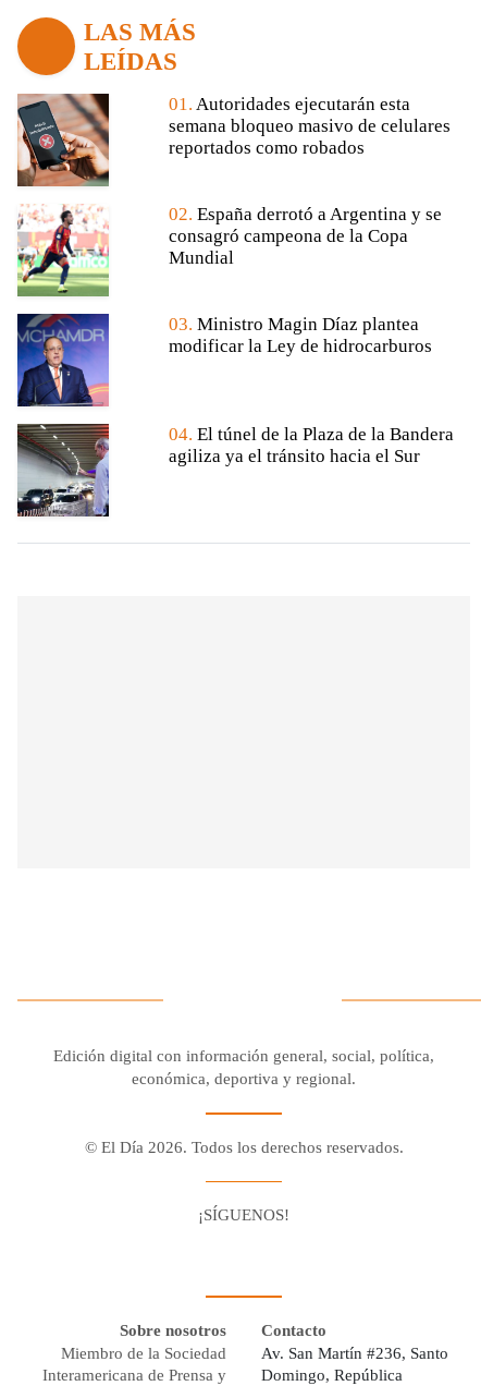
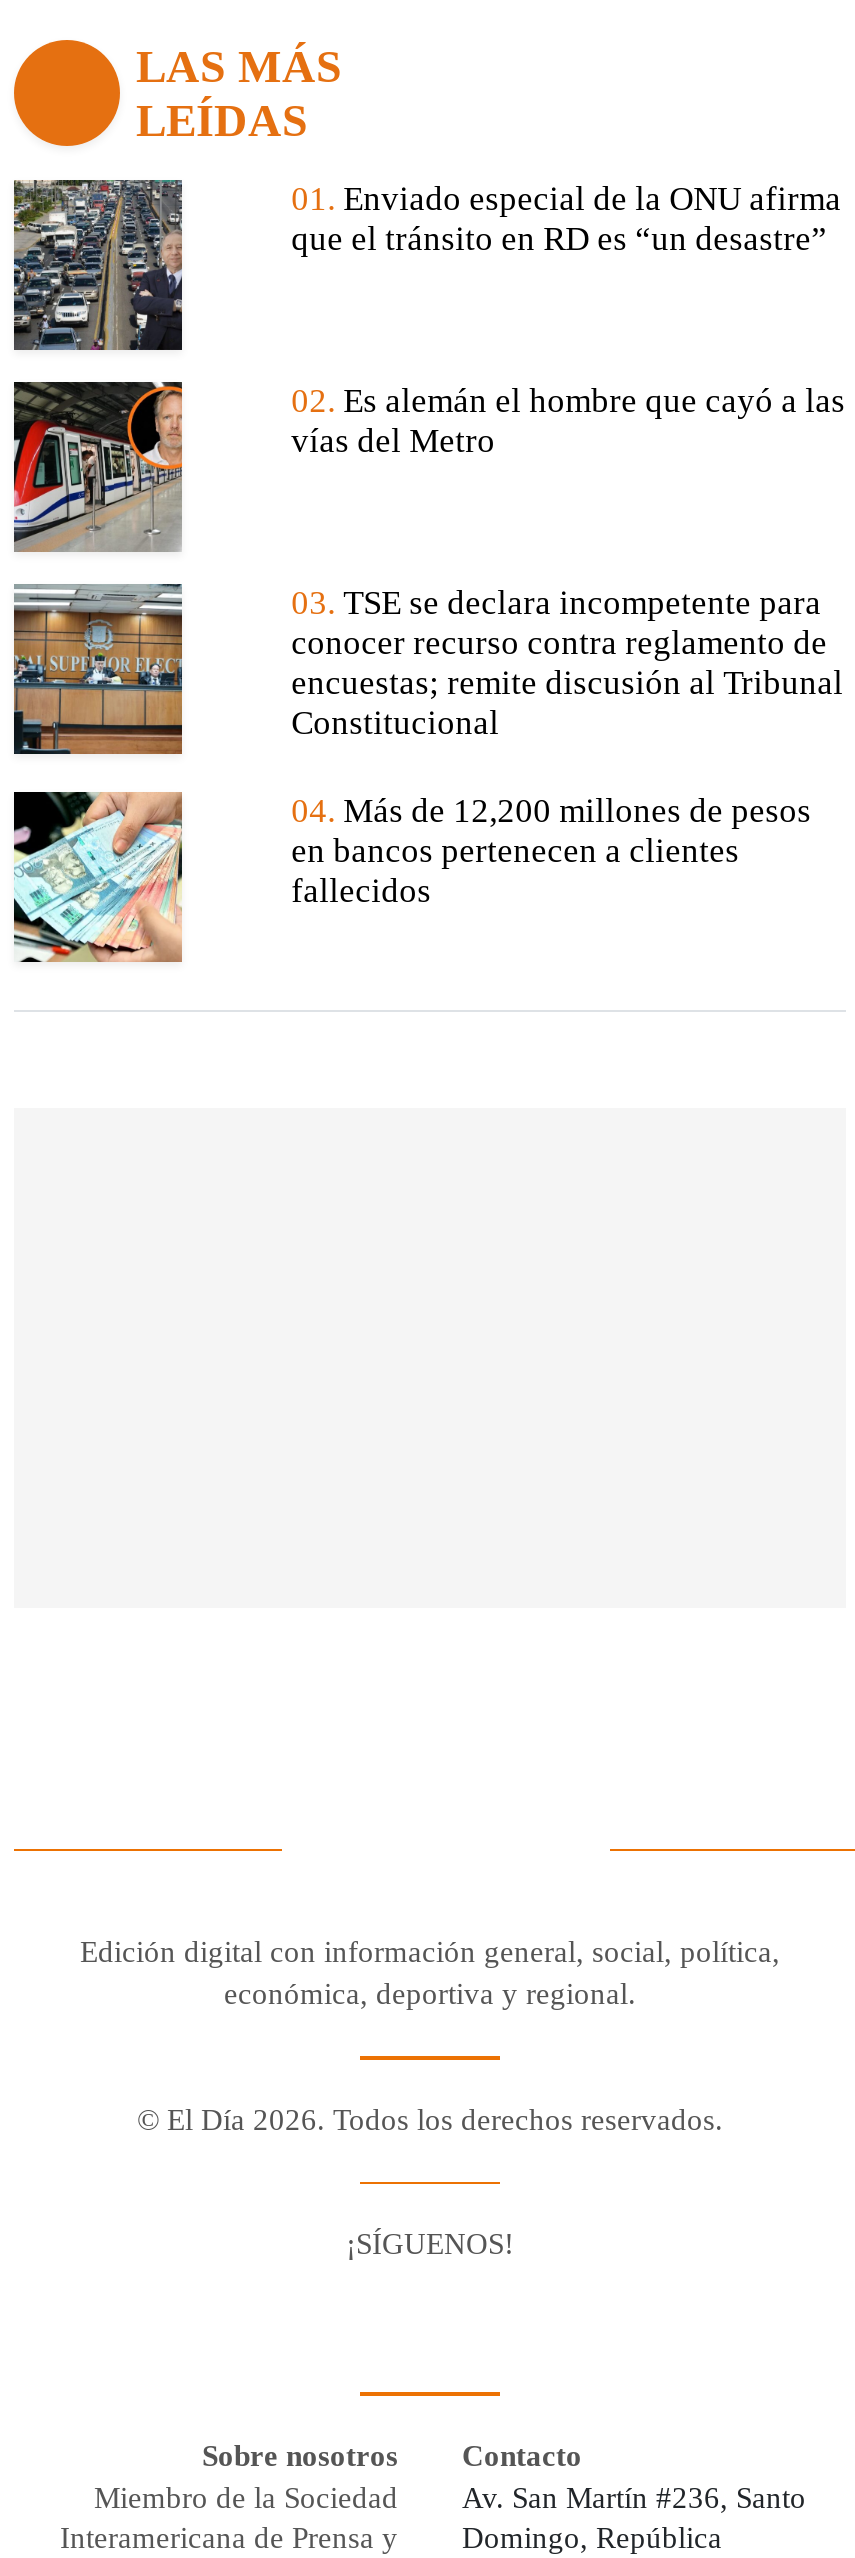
[16,93,110,187] [image] -> [12,178,184,352] [image]
[168,94,450,158] 01. Autoridades ejecutarán esta | semana bloqueo masivo de celulares | reportados como robados -> [291,180,841,258] 01. Enviado especial de la ONU afirma | que el tránsito en RD es “un desastre”
[16,204,110,296] [image] -> [12,380,184,552] [image]
[168,204,441,268] 02. España derrotó a Argentina y se | consagró campeona de la Copa | Mundial -> [291,382,845,460] 02. Es alemán el hombre que cayó a las | vías del Metro
[16,314,110,408] [image] -> [12,582,184,756] [image]
[168,314,432,356] 03. Ministro Magin Díaz plantea | modificar la Ley de hidrocarburos -> [291,584,843,742] 03. TSE se declara incompetente para | conocer recurso contra reglamento de | encuestas; remite discusión al Tribunal | Constitucional
[16,423,110,518] [image] -> [14,790,184,964] [image]
[168,424,453,466] 04. El túnel de la Plaza de la Bandera | agiliza ya el tránsito hacia el Sur -> [291,792,811,910] 04. Más de 12,200 millones de pesos | en bancos pertenecen a clientes | fallecidos

